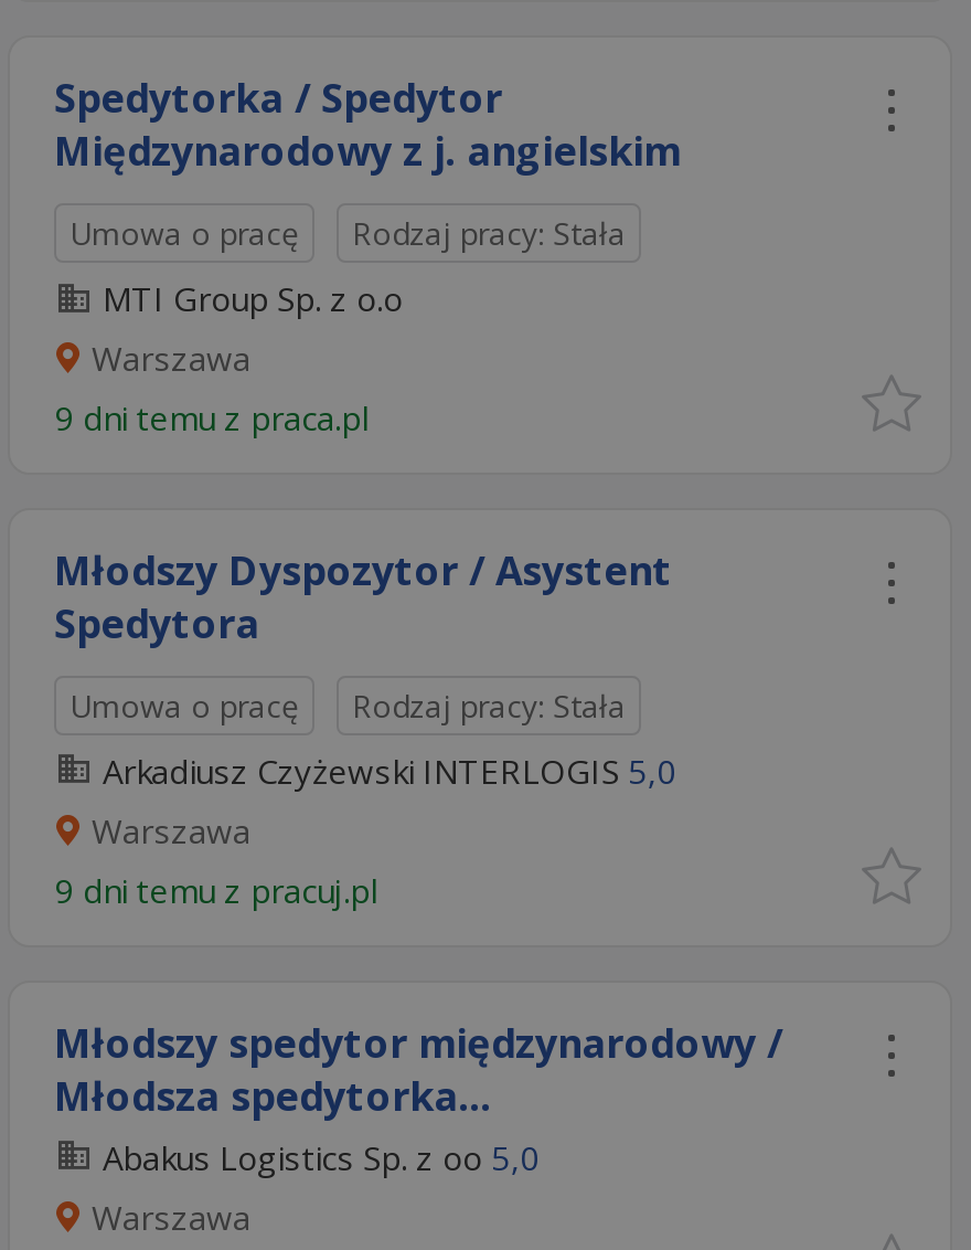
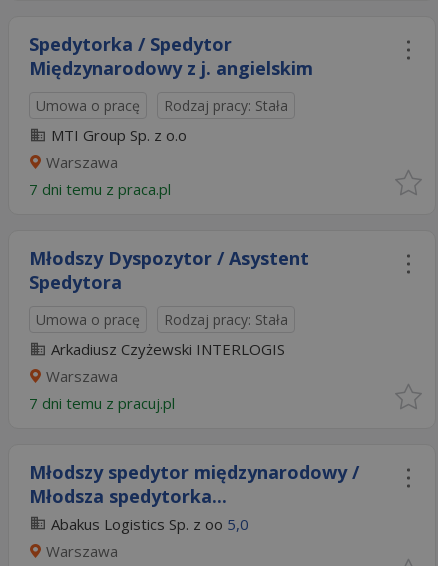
[54,395,376,439] 9 dni temu z praca.pl -> [29,179,175,199] 7 dni temu z praca.pl
[103,749,676,793] Arkadiusz Czyżewski INTERLOGIS 5,0 -> [51,339,285,359] Arkadiusz Czyżewski INTERLOGIS
[54,868,385,912] 9 dni temu z pracuj.pl -> [29,393,179,413] 7 dni temu z pracuj.pl

